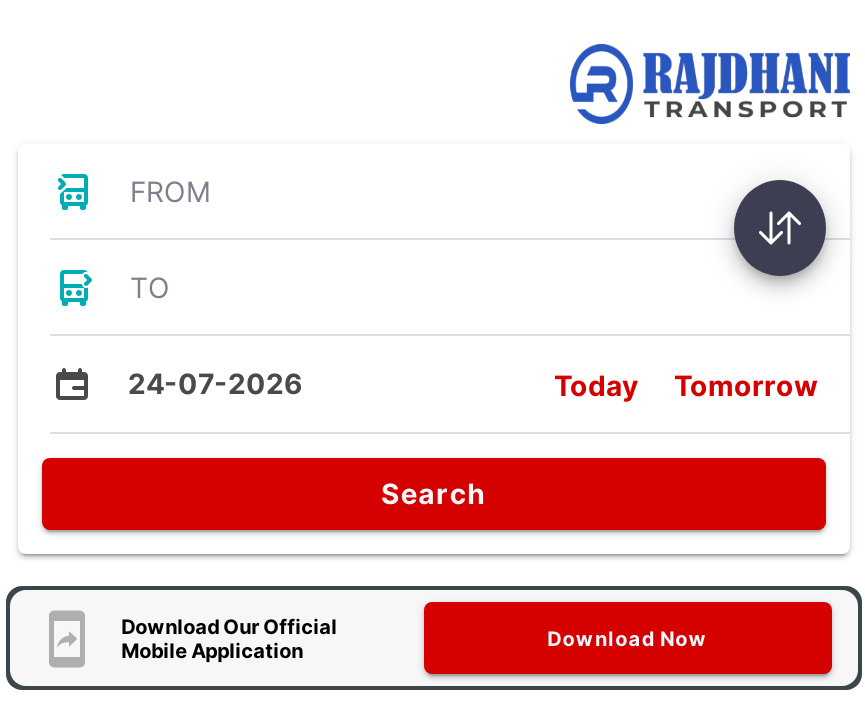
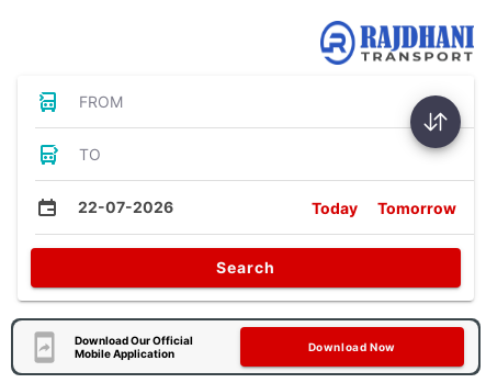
[128,366,302,400] 24-07-2026 -> [78,198,173,216] 22-07-2026

